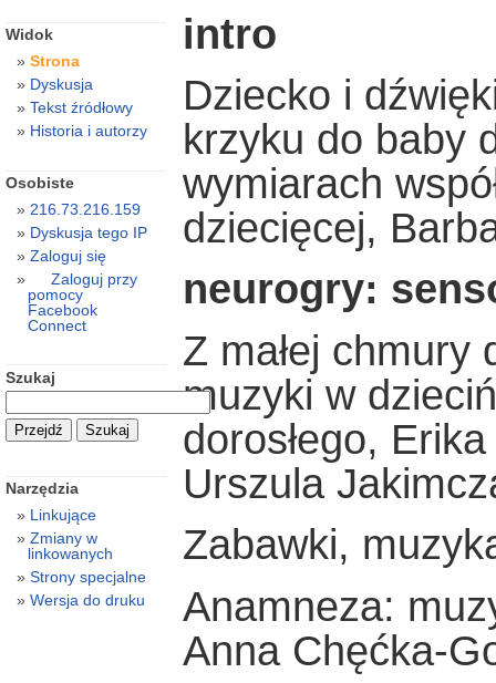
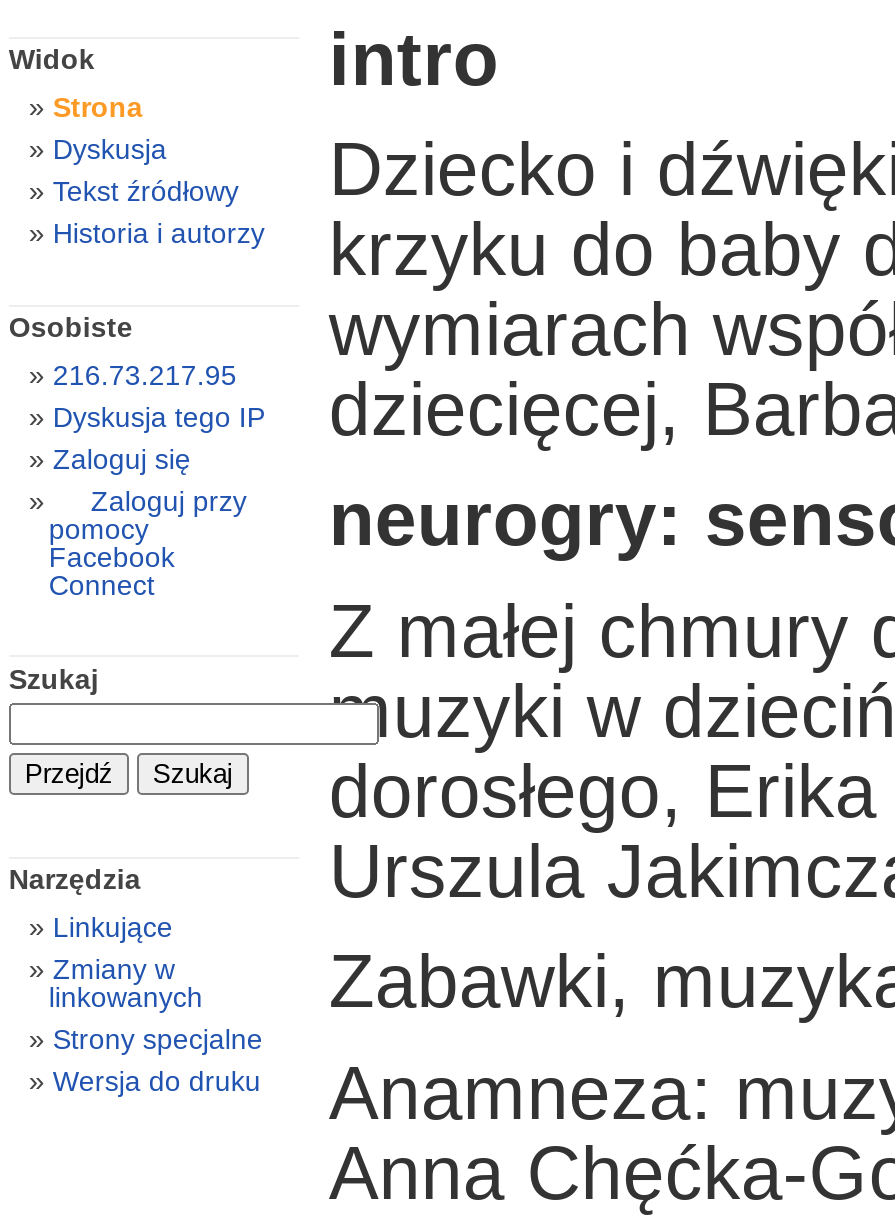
[30,200,140,218] 216.73.216.159 -> [53,359,237,391] 216.73.217.95

